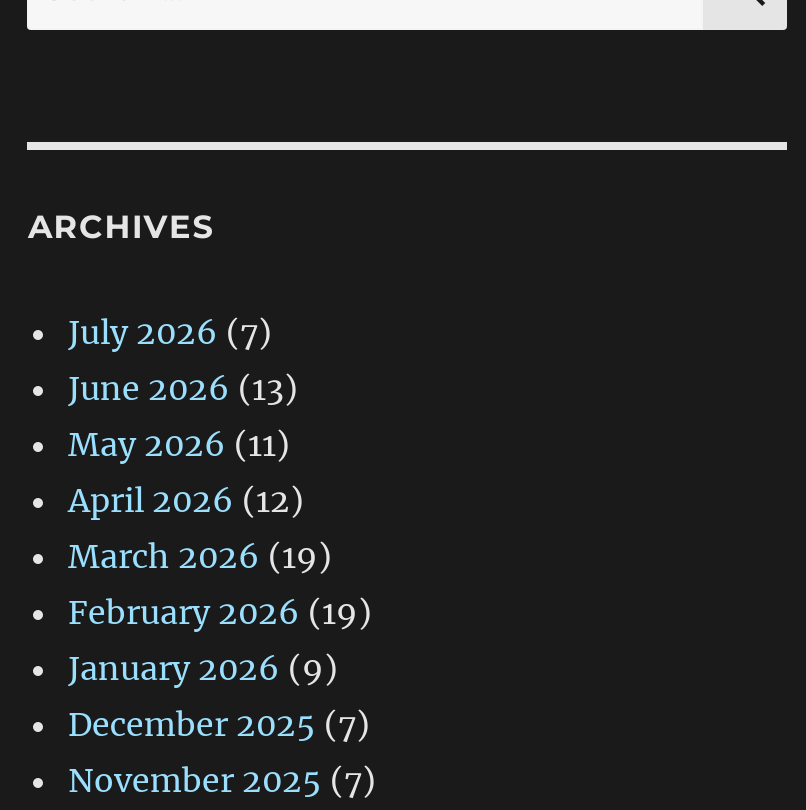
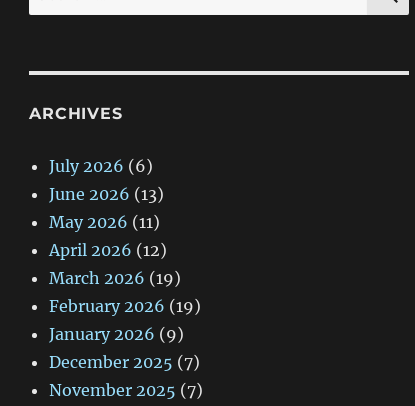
[68,312,272,352] July 2026 (7) -> [49,156,153,176] July 2026 (6)

